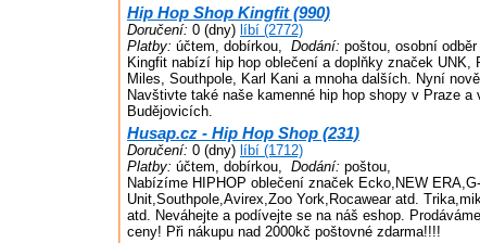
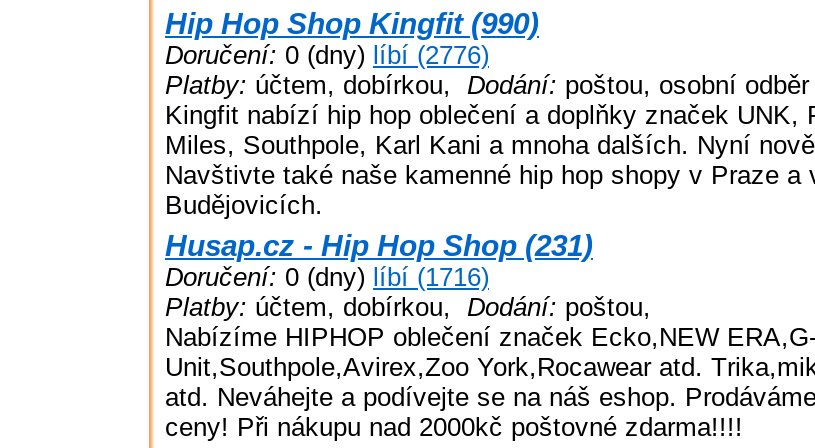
[127,22,303,38] Doručení: 0 (dny) líbí (2772) -> [165,40,489,70] Doručení: 0 (dny) líbí (2776)
[127,142,303,158] Doručení: 0 (dny) líbí (1712) -> [165,262,489,292] Doručení: 0 (dny) líbí (1716)

